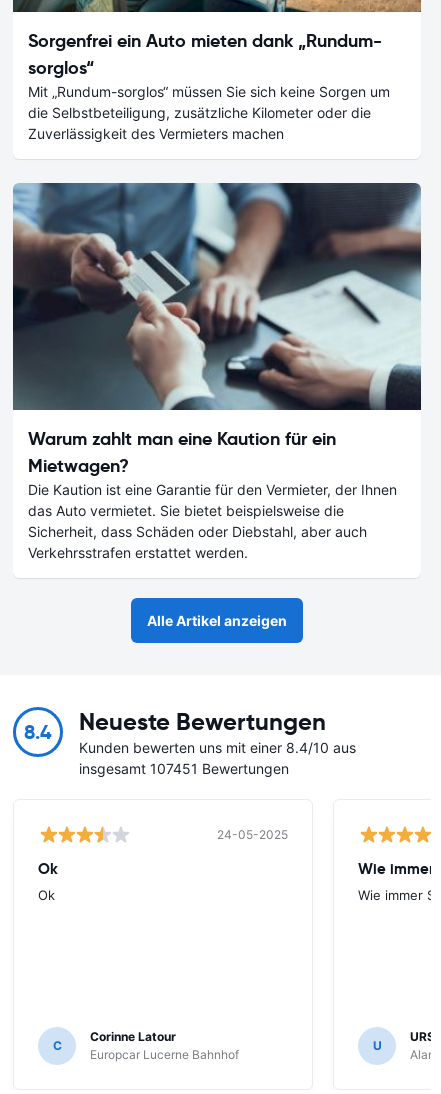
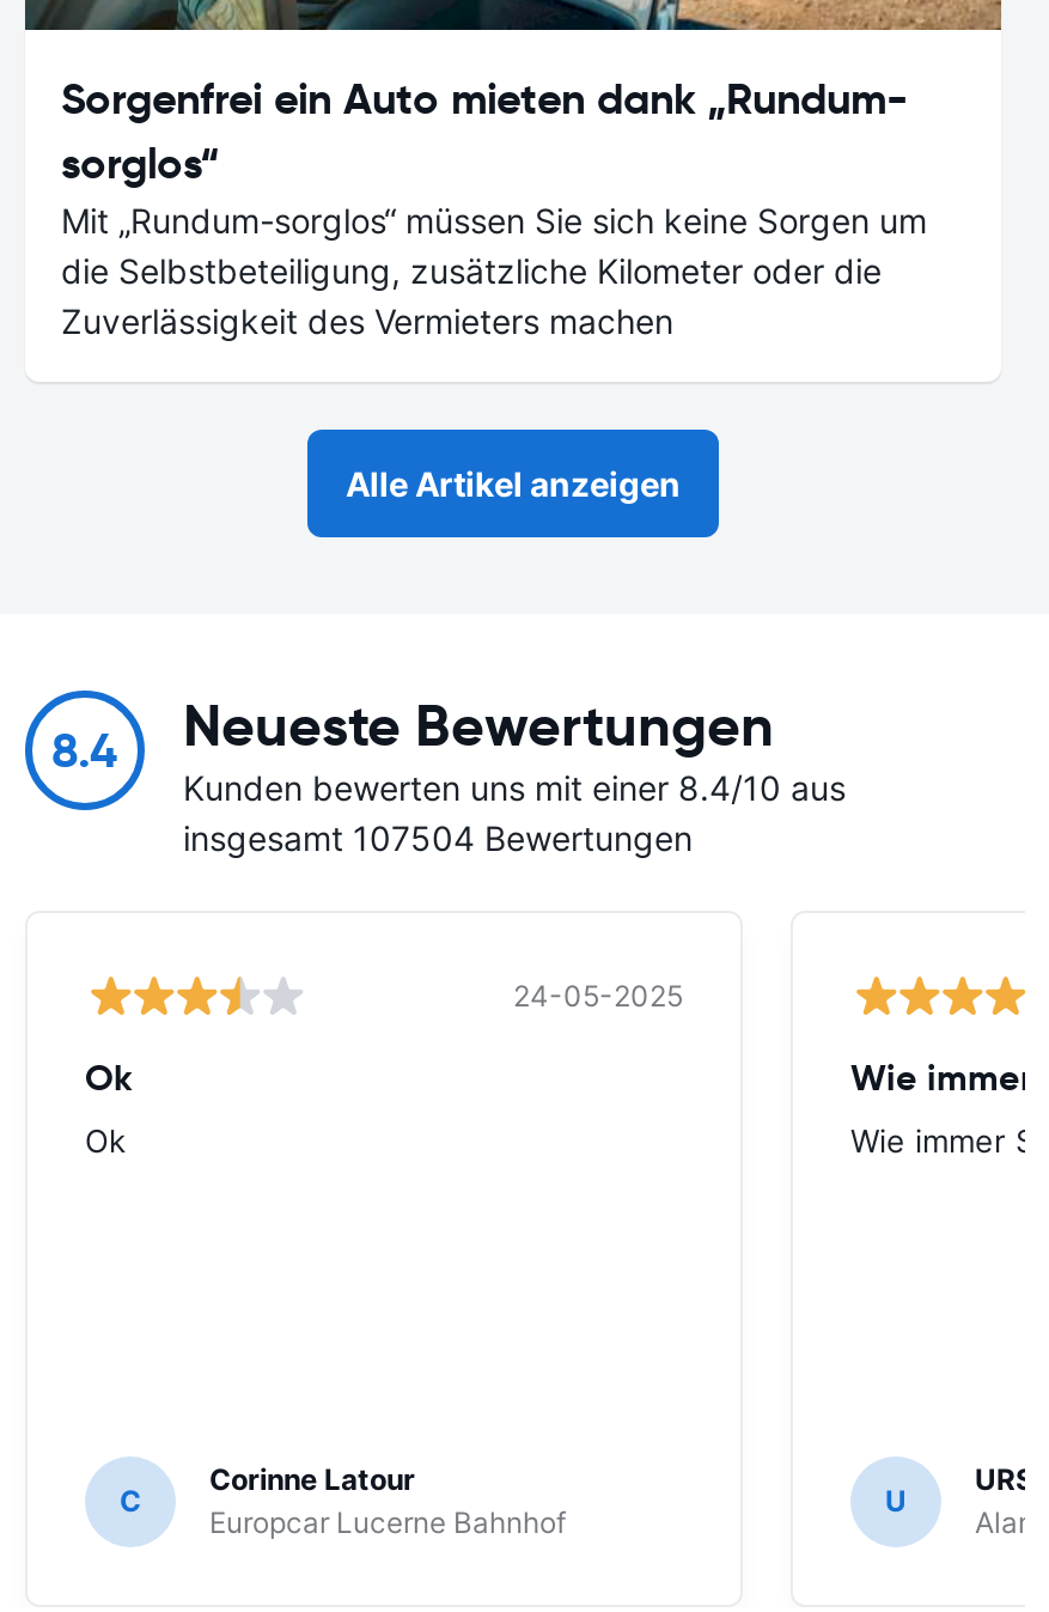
[12,179,422,561] [image] | Warum zahlt man eine Kaution für ein | Mietwagen? | Die Kaution ist eine Garantie für den Vermieter, der Ihnen | das Auto vermietet. Sie bietet beispielsweise die | Sicherheit, dass Schäden oder Diebstahl, aber auch | Verkehrsstrafen erstattet werden. -> none
[79,760,289,777] insgesamt 107451 Bewertungen -> [183,817,693,858] insgesamt 107504 Bewertungen

